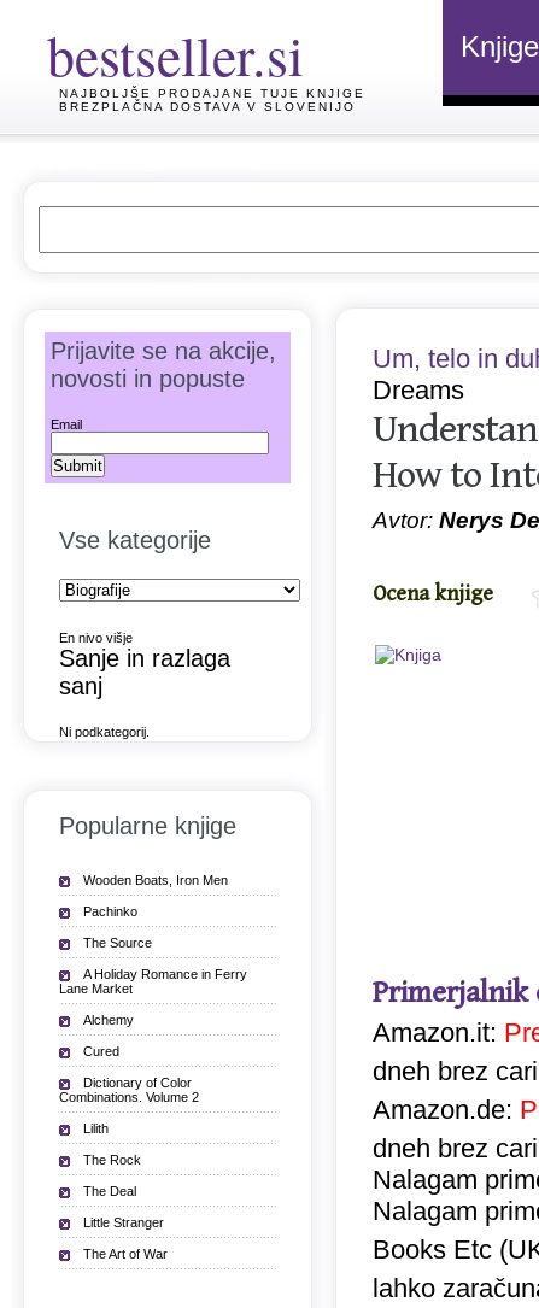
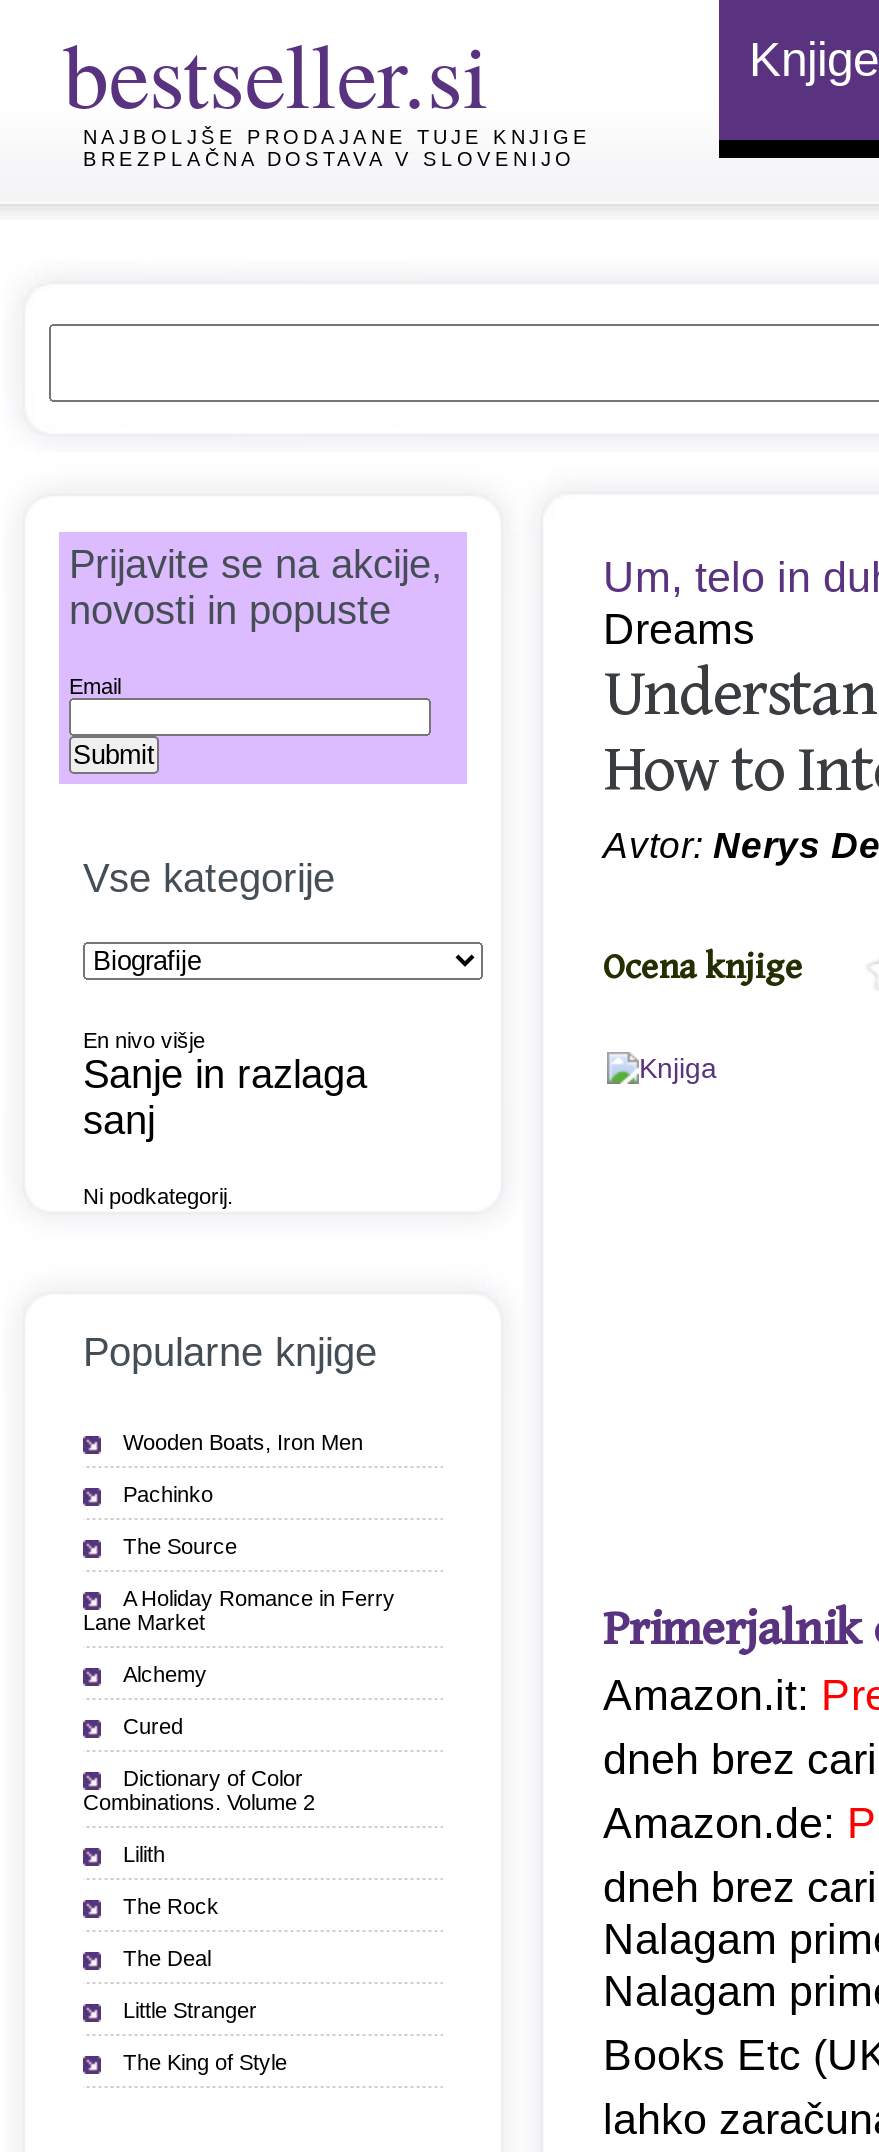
[83,1247,168,1261] The Art of War -> [123,2050,287,2074] The King of Style

